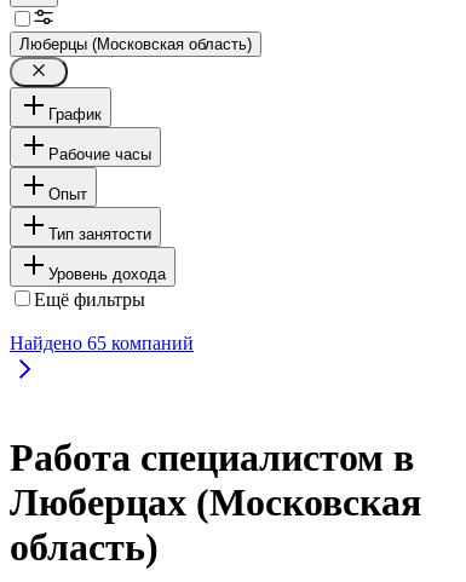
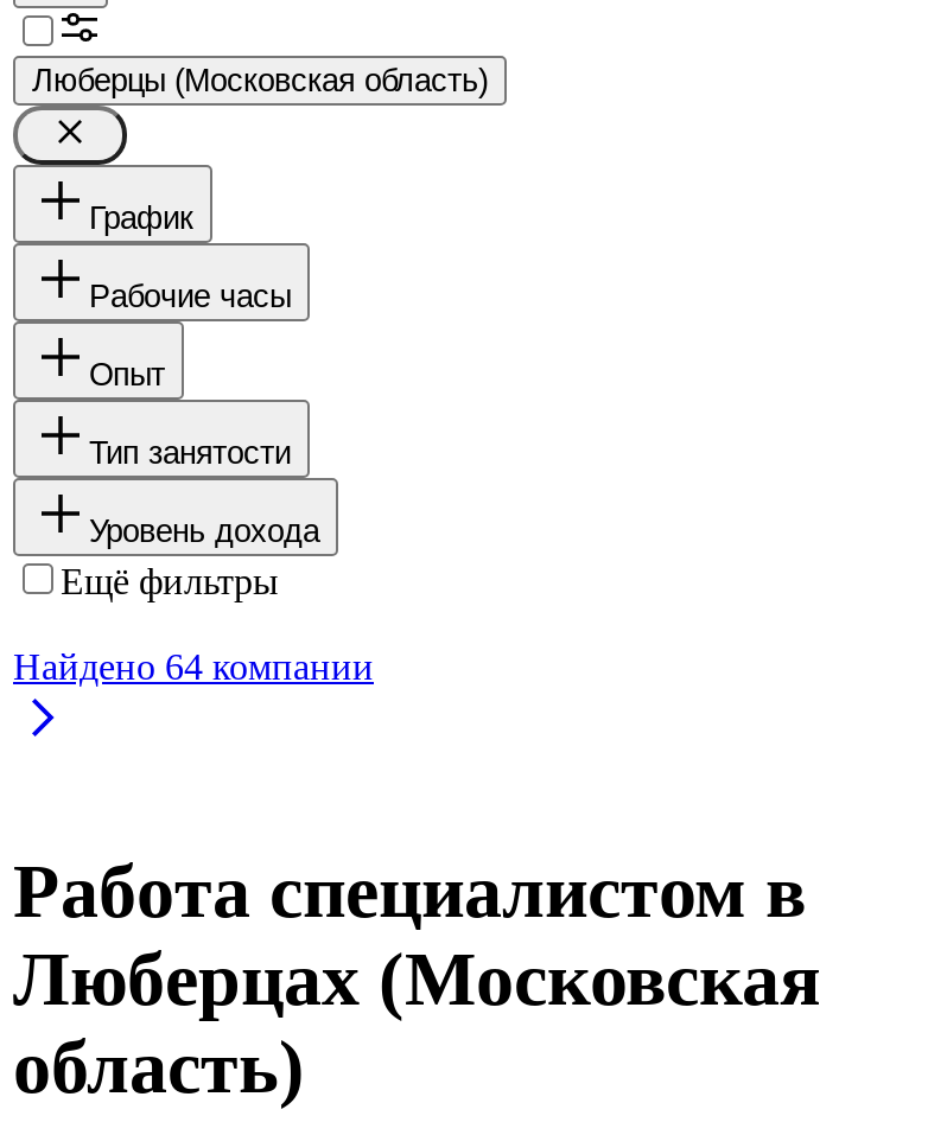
[10,332,194,353] Найдено 65 компаний -> [13,645,374,686] Найдено 64 компании

